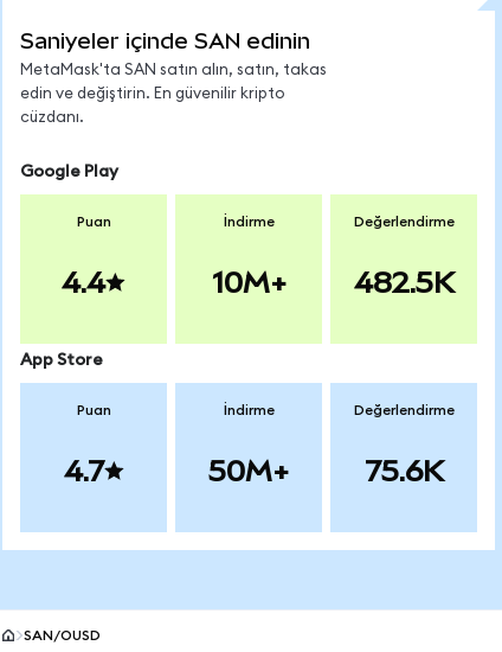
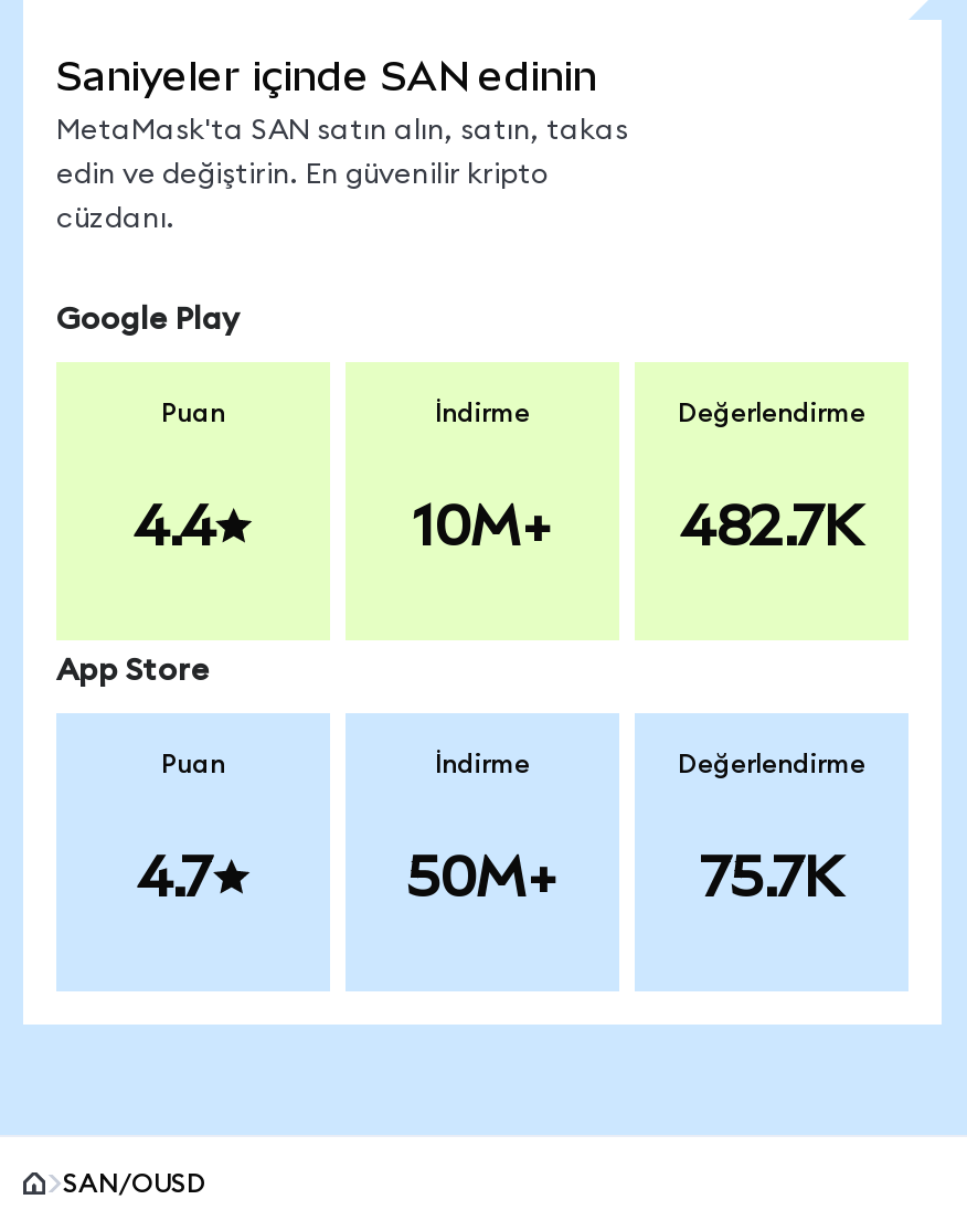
[353,266,454,299] 482.5K -> [680,495,863,556] 482.7K
[364,454,443,487] 75.6K -> [700,846,843,907] 75.7K

